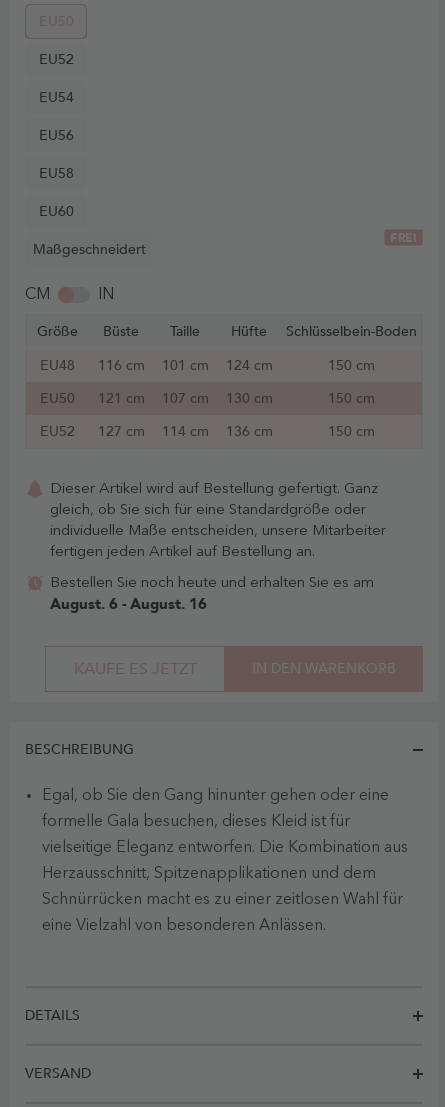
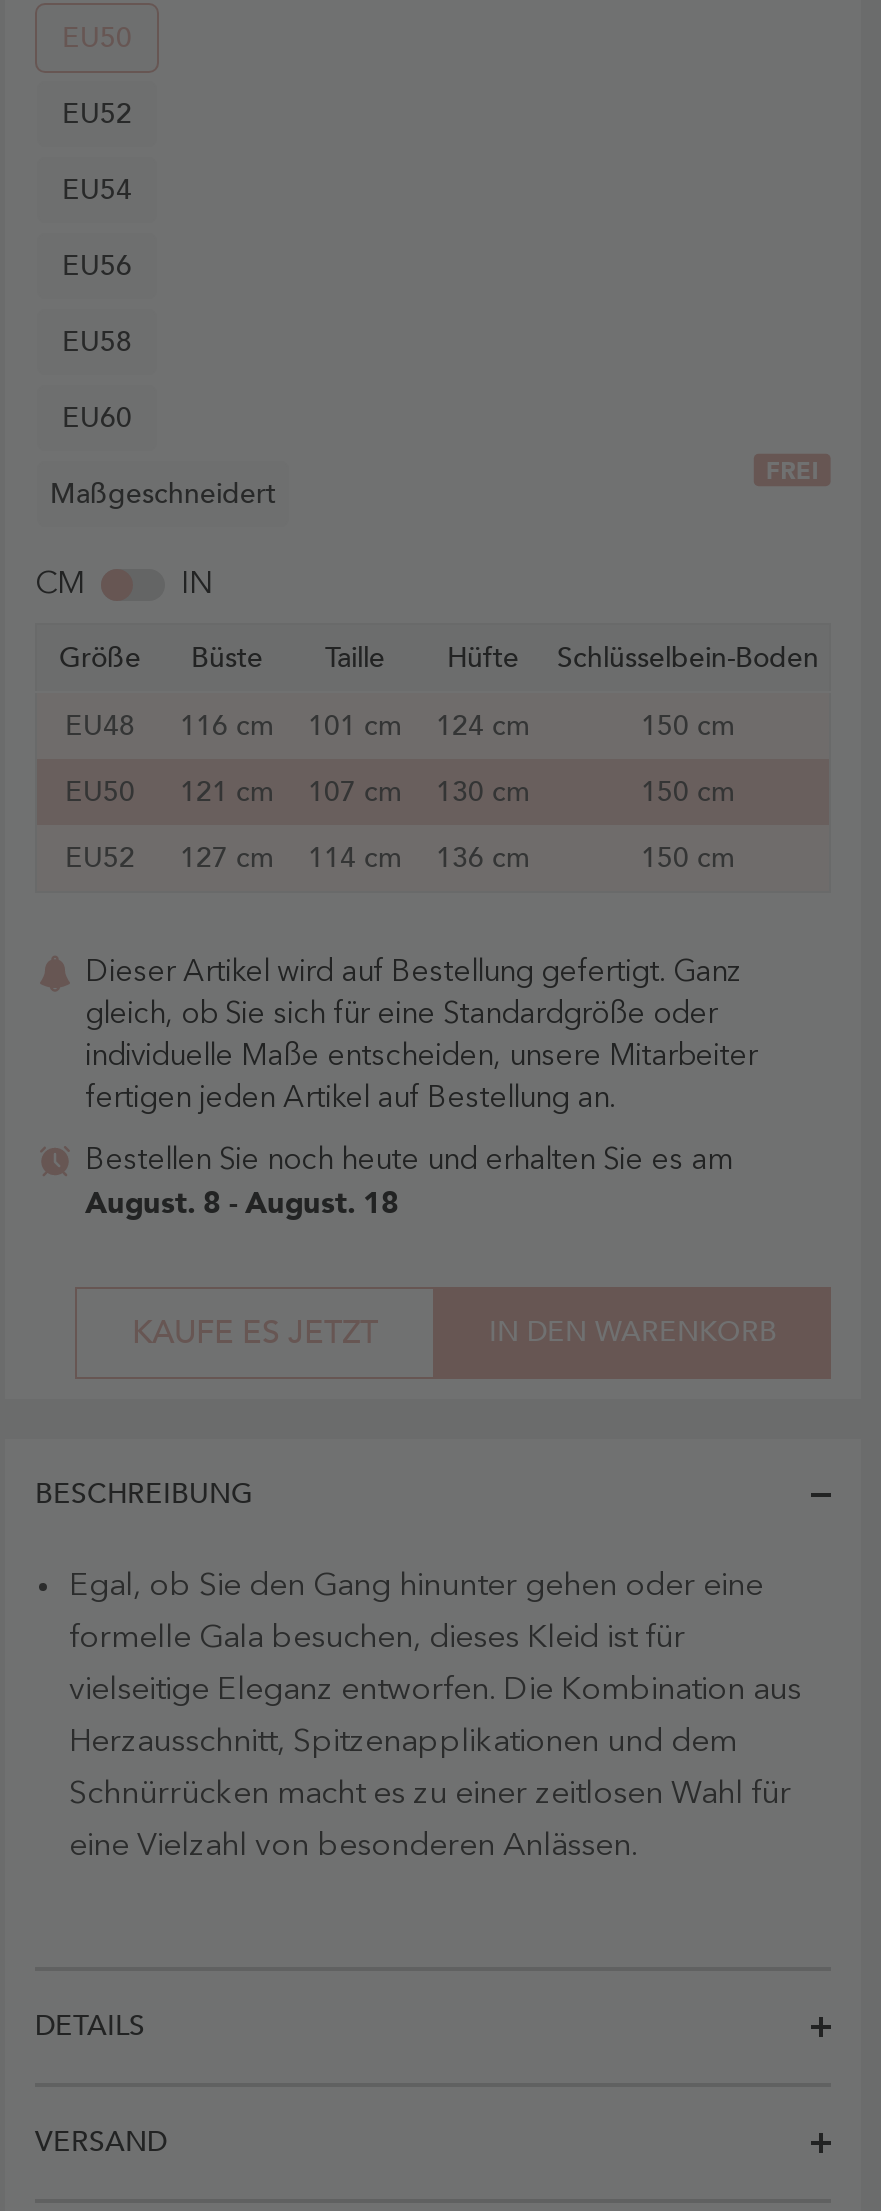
[50,594,207,614] August. 6 - August. 16 -> [85,1182,399,1222] August. 8 - August. 18

